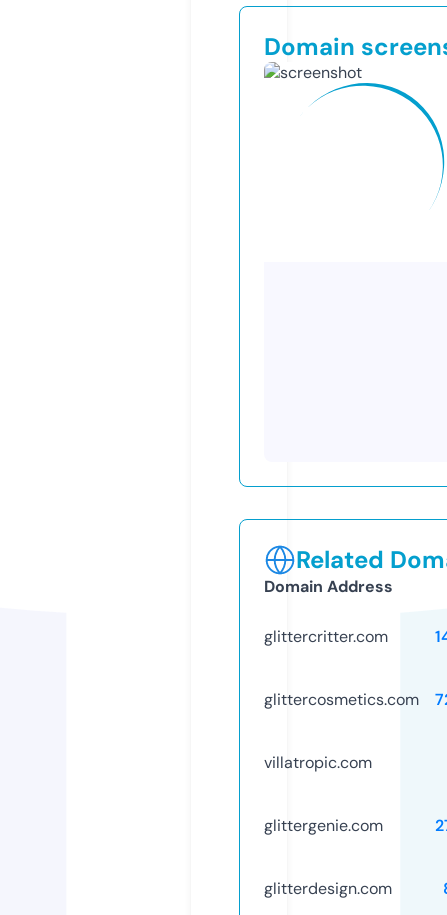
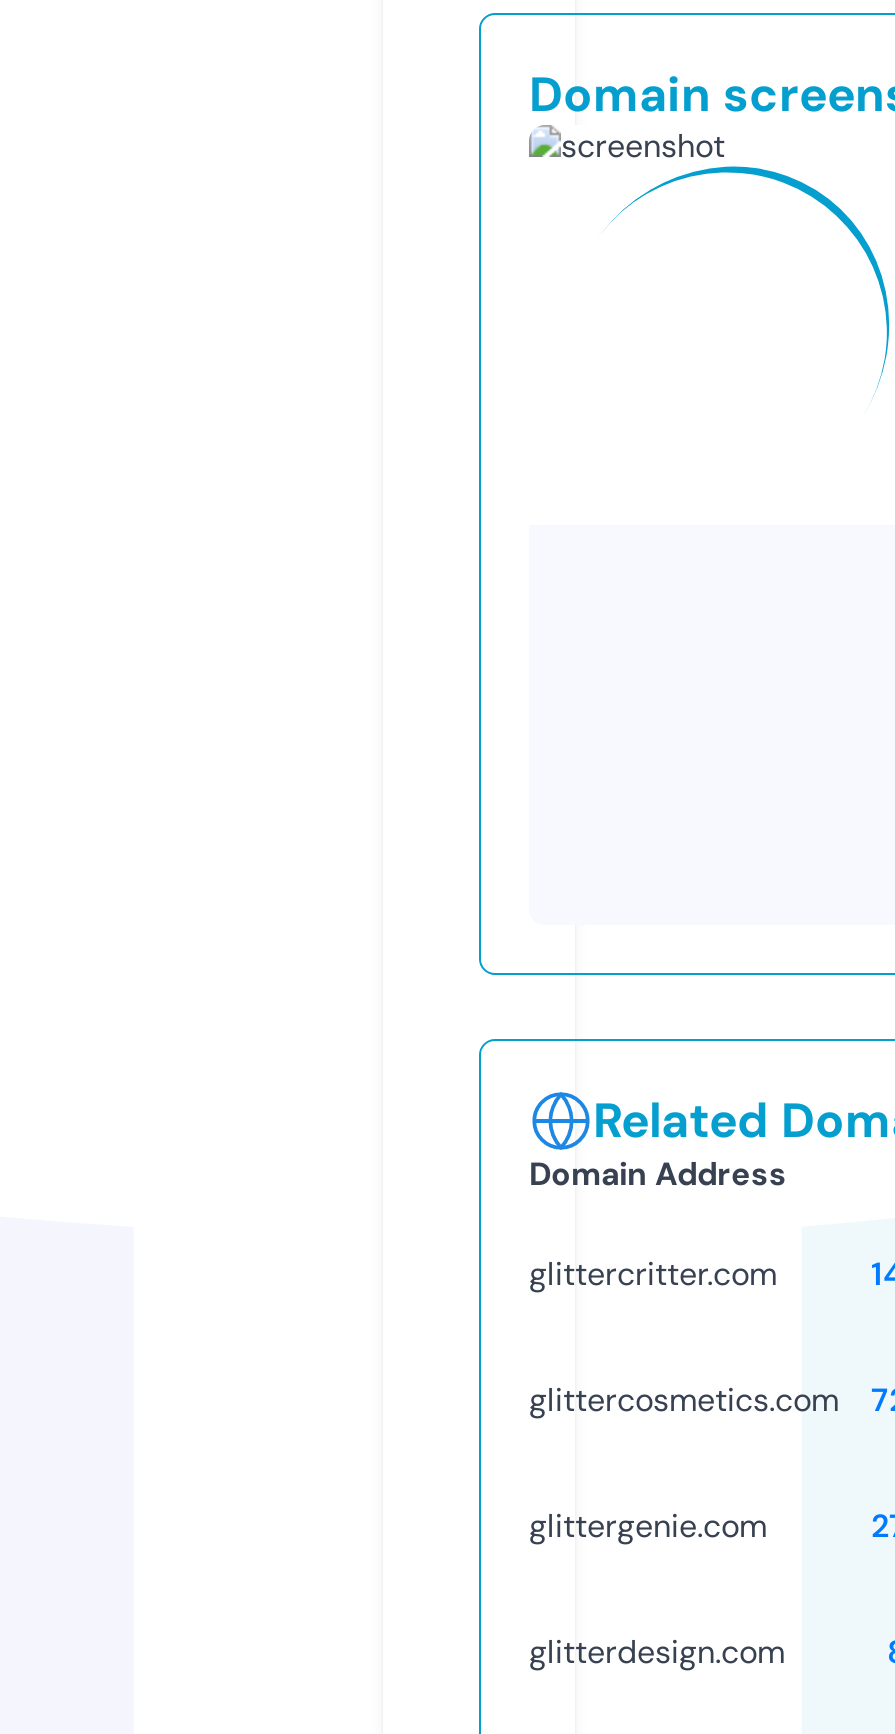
[264,752,372,773] villatropic.com -> none

